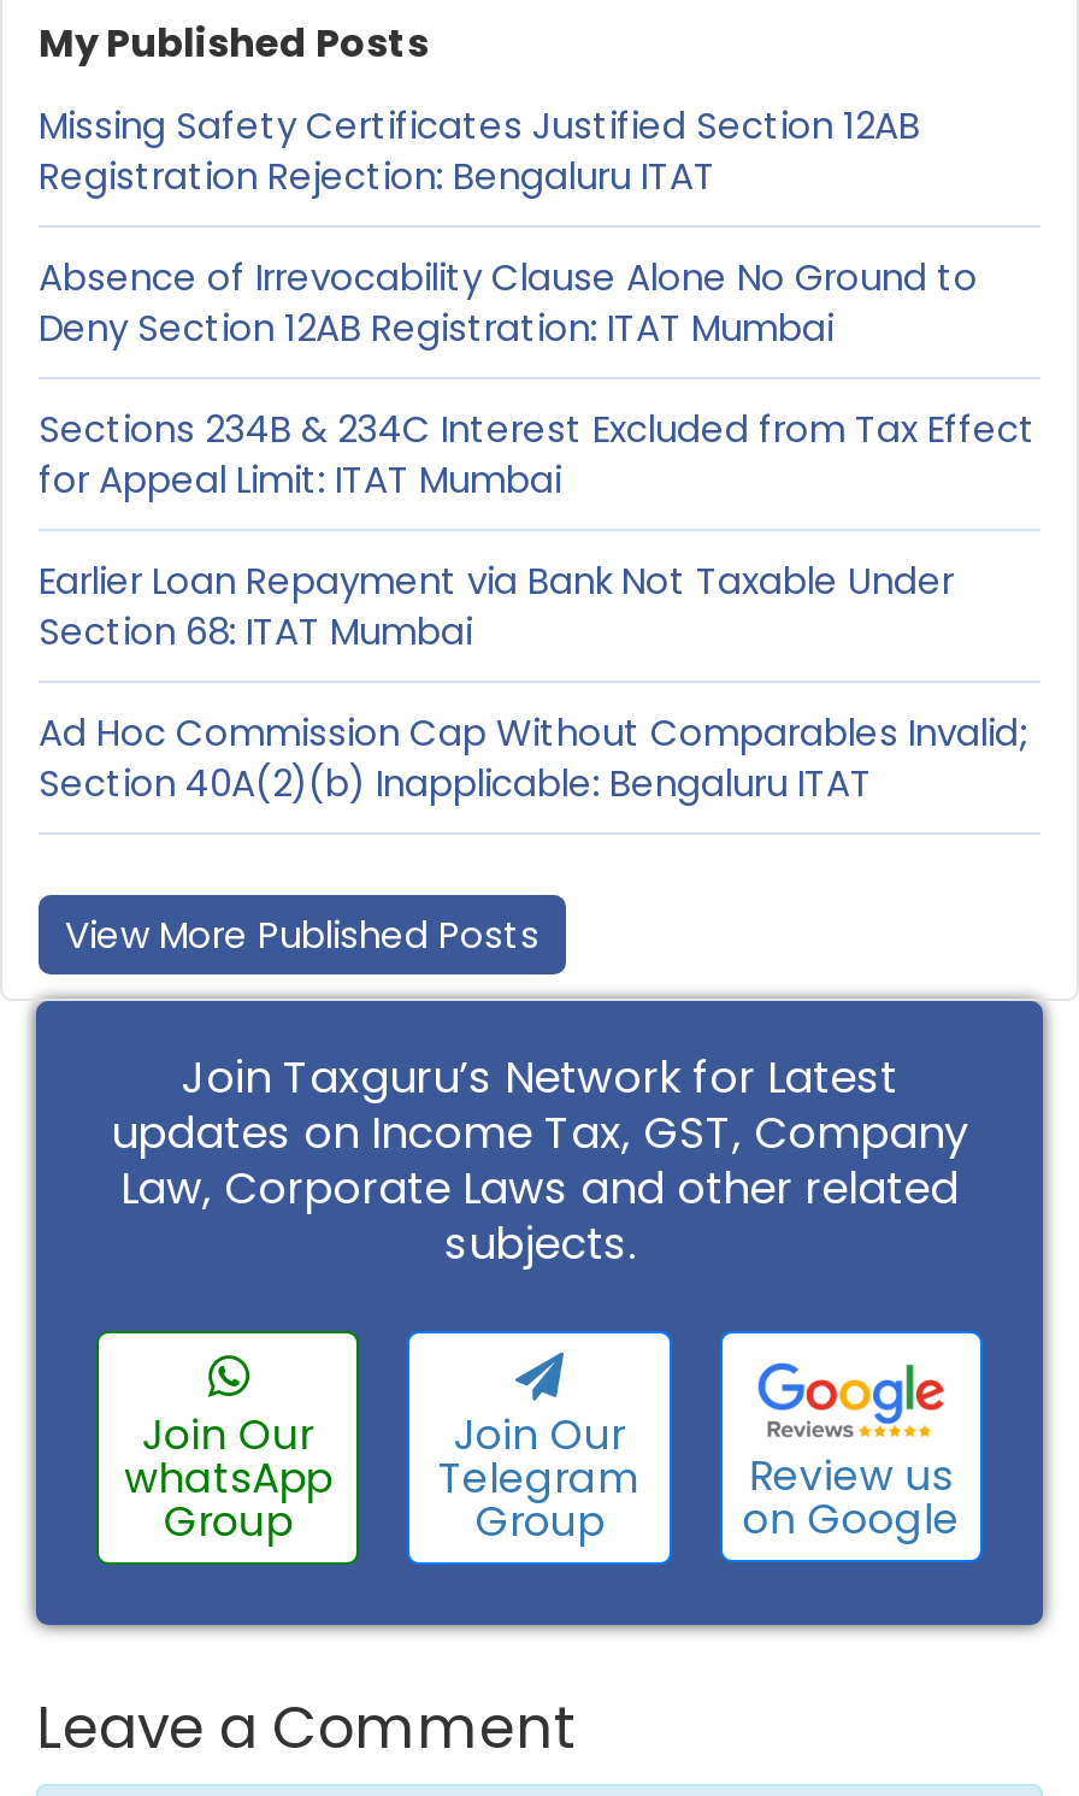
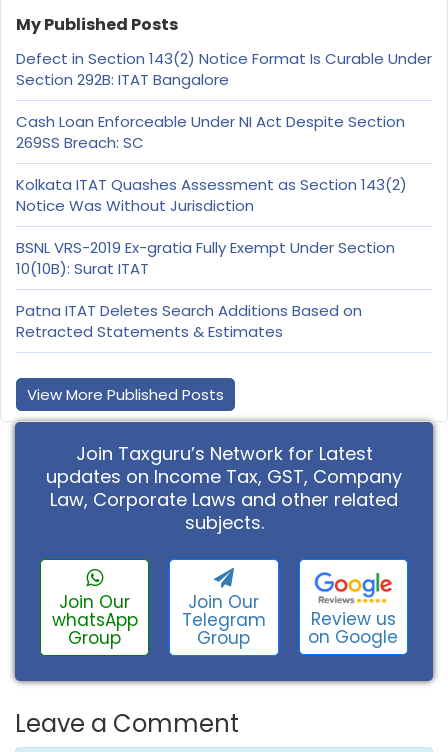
[39,100,920,201] Missing Safety Certificates Justified Section 12AB | Registration Rejection: Bengaluru ITAT -> [16,48,432,90] Defect in Section 143(2) Notice Format Is Curable Under | Section 292B: ITAT Bangalore
[39,252,978,353] Absence of Irrevocability Clause Alone No Ground to | Deny Section 12AB Registration: ITAT Mumbai -> [16,111,405,153] Cash Loan Enforceable Under NI Act Despite Section | 269SS Breach: SC
[39,403,1036,504] Sections 234B & 234C Interest Excluded from Tax Effect | for Appeal Limit: ITAT Mumbai -> [16,174,407,216] Kolkata ITAT Quashes Assessment as Section 143(2) | Notice Was Without Jurisdiction
[39,555,954,656] Earlier Loan Repayment via Bank Not Taxable Under | Section 68: ITAT Mumbai -> [16,237,395,279] BSNL VRS-2019 Ex-gratia Fully Exempt Under Section | 10(10B): Surat ITAT
[39,707,1026,808] Ad Hoc Commission Cap Without Comparables Invalid; | Section 40A(2)(b) Inapplicable: Bengaluru ITAT -> [16,300,362,342] Patna ITAT Deletes Search Additions Based on | Retracted Statements & Estimates

